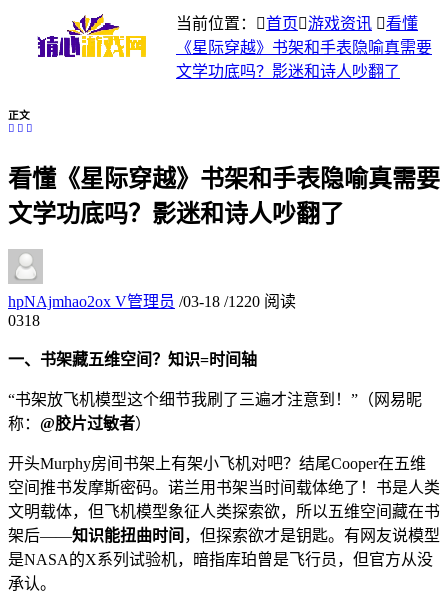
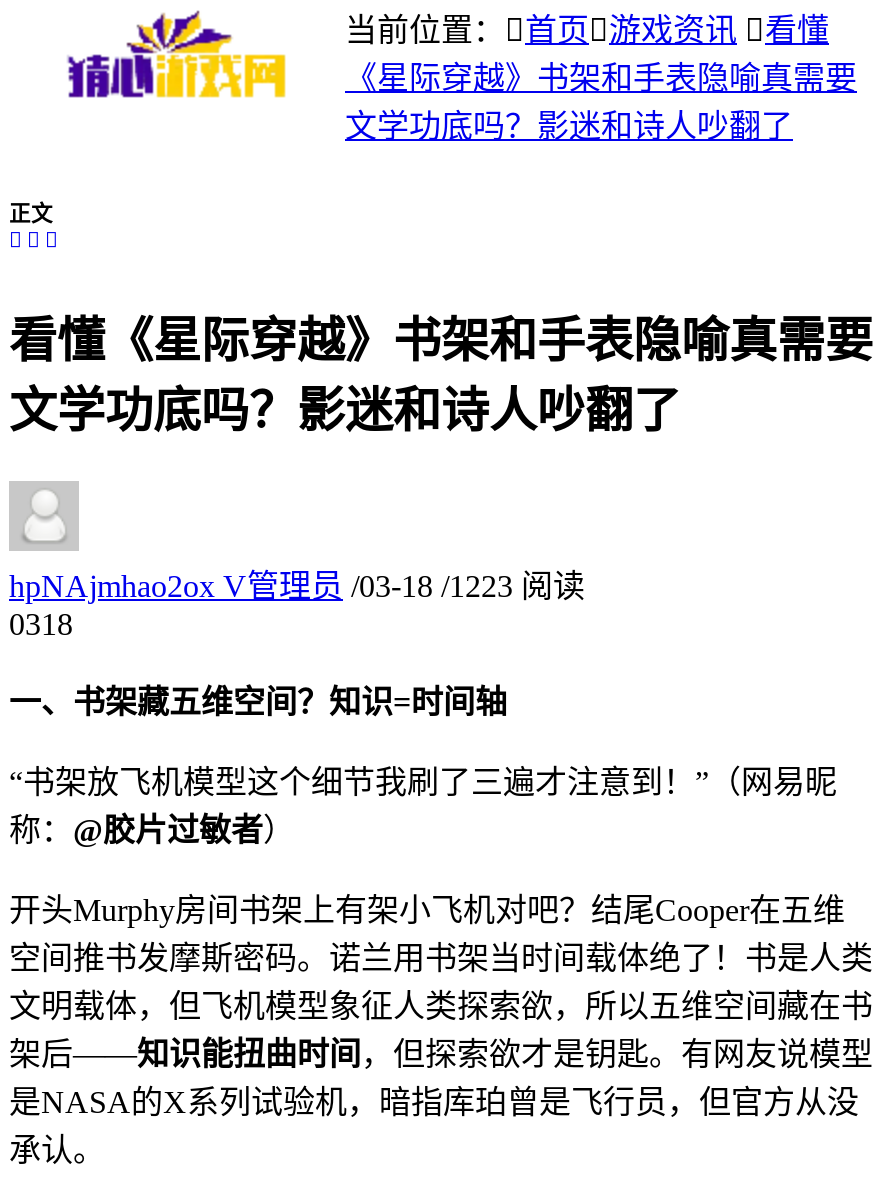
[8,293,296,310] hpNAjmhao2ox V管理员 / 03-18 / 1220 阅读 -> [9,569,585,603] hpNAjmhao2ox V管理员 / 03-18 / 1223 阅读

